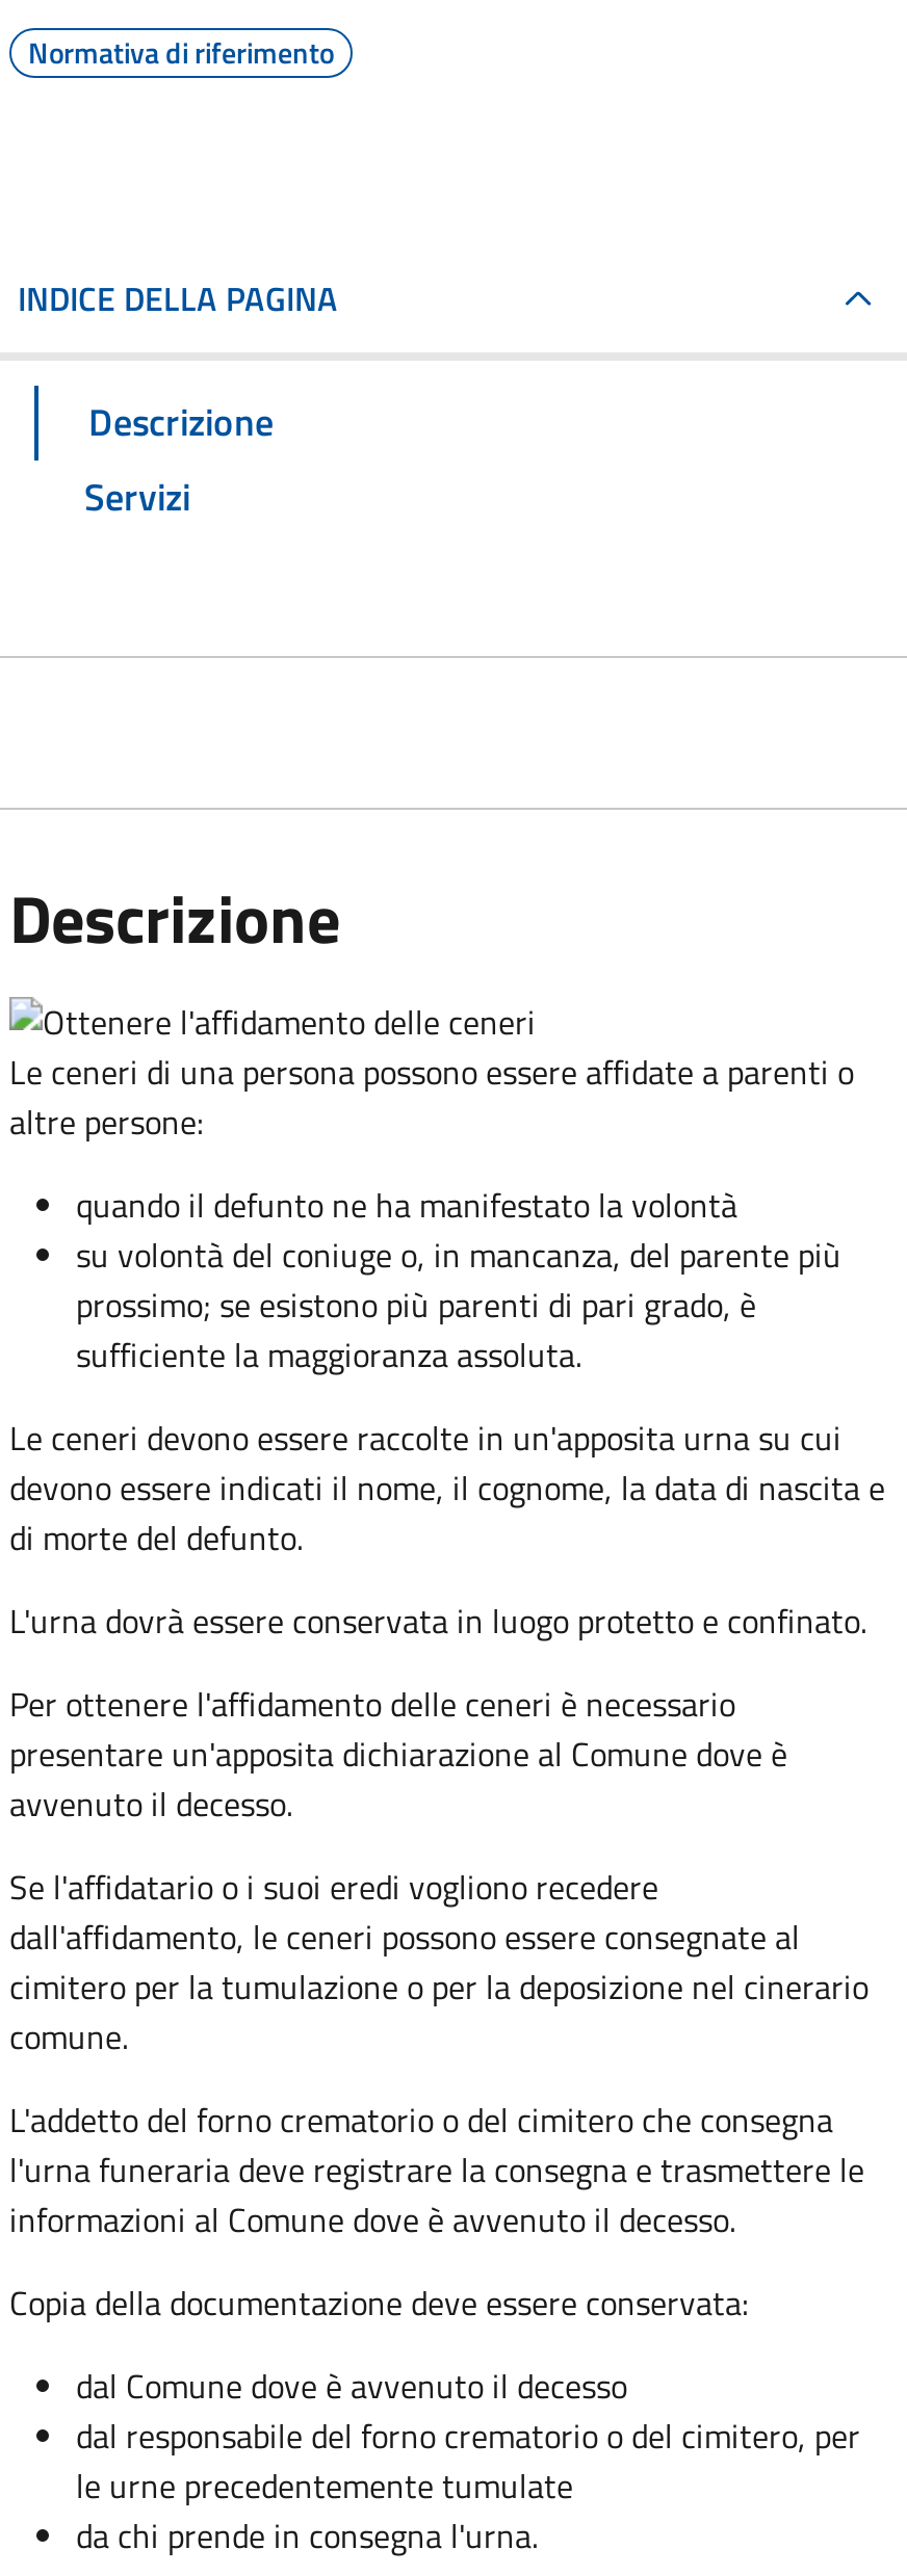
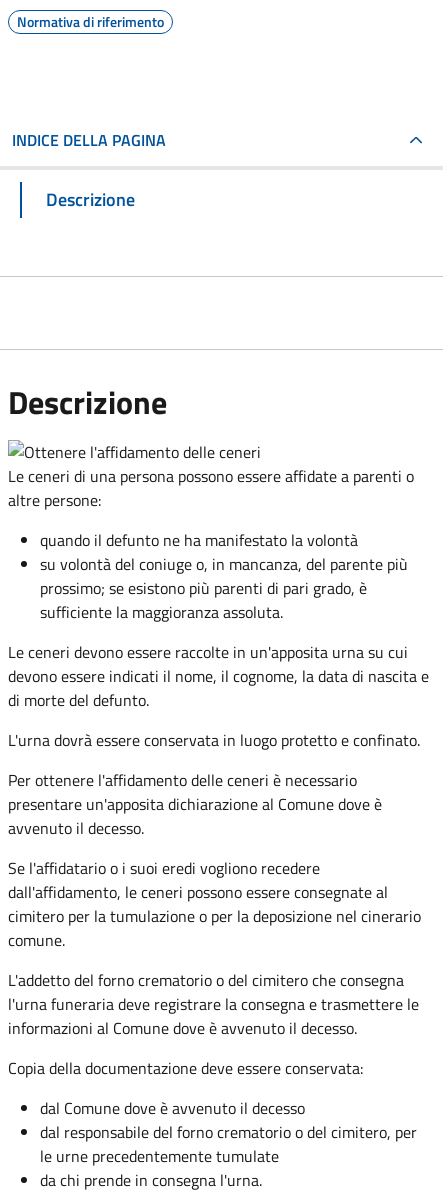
[84,468,190,524] Servizi -> none

